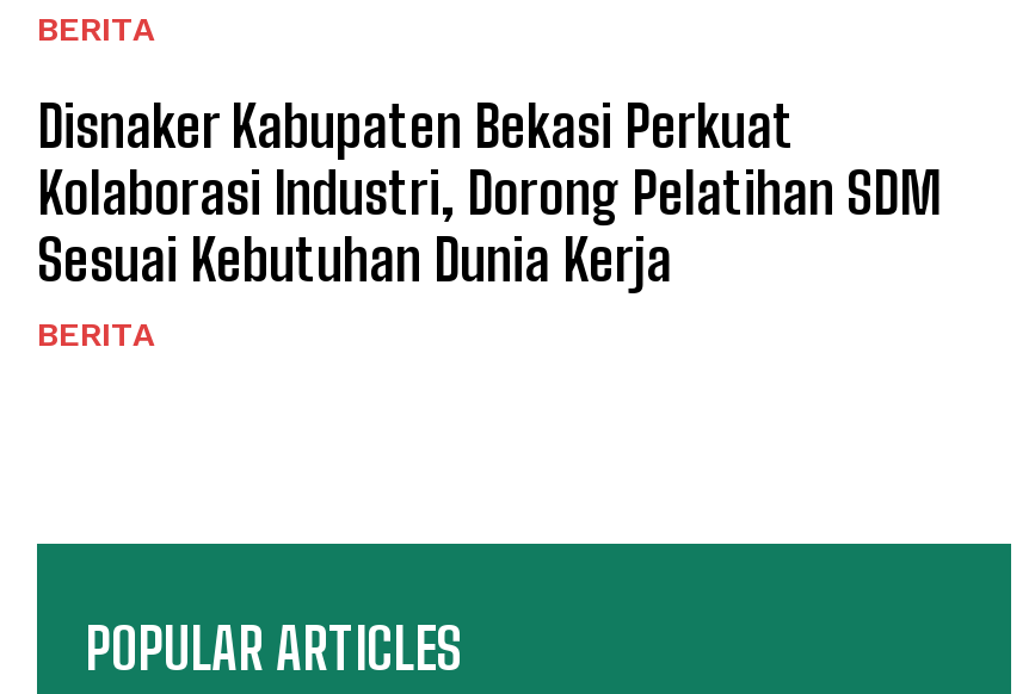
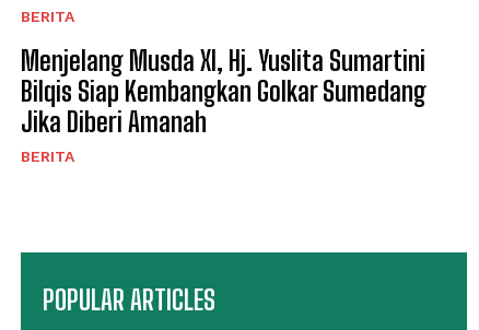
[37,91,939,294] Disnaker Kabupaten Bekasi Perkuat | Kolaborasi Industri, Dorong Pelatihan SDM | Sesuai Kebutuhan Dunia Kerja -> [21,45,427,138] Menjelang Musda XI, Hj. Yuslita Sumartini | Bilqis Siap Kembangkan Golkar Sumedang | Jika Diberi Amanah

